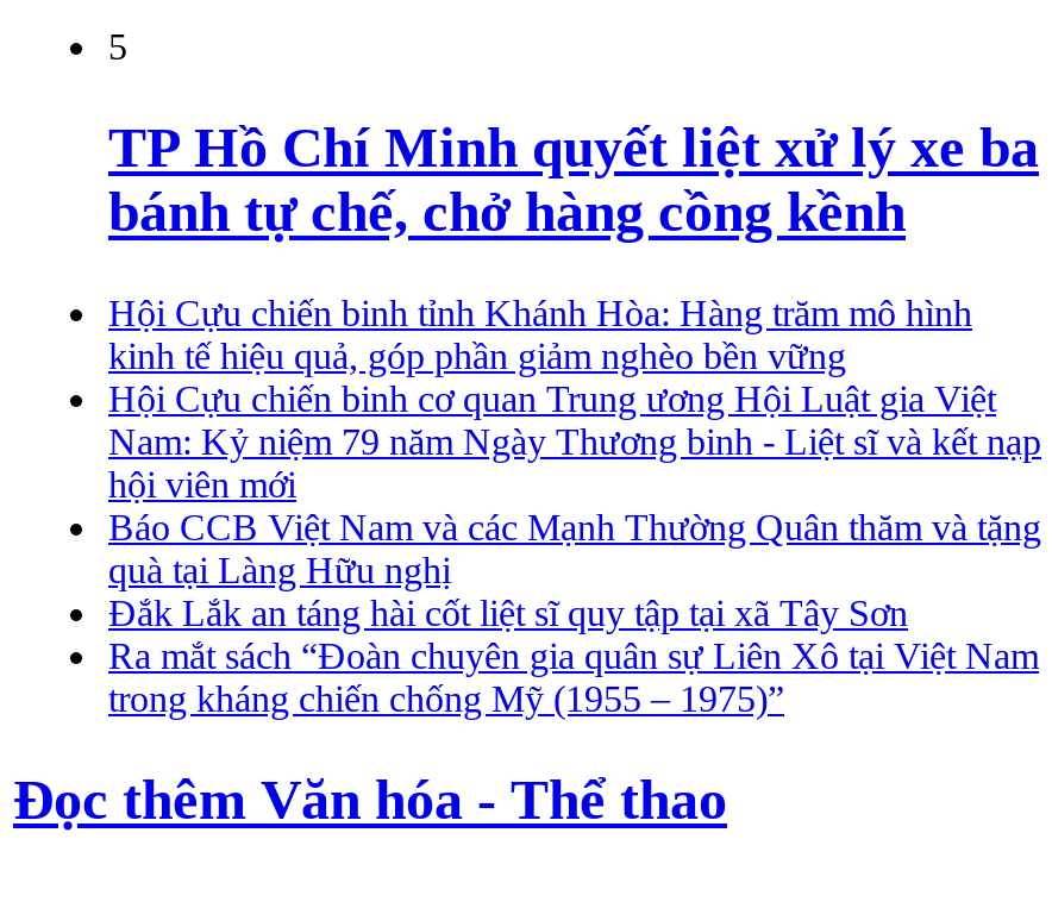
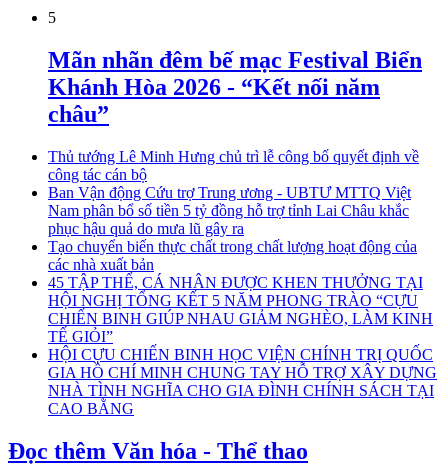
[108,116,1039,242] TP Hồ Chí Minh quyết liệt xử lý xe ba | bánh tự chế, chở hàng cồng kềnh -> [48,47,422,127] Mãn nhãn đêm bế mạc Festival Biển | Khánh Hòa 2026 - “Kết nối năm | châu”
[108,292,1041,718] Hội Cựu chiến binh tỉnh Khánh Hòa: Hàng trăm mô hình | kinh tế hiệu quả, góp phần giảm nghèo bền vững | Hội Cựu chiến binh cơ quan Trung ương Hội Luật gia Việt | Nam: Kỷ niệm 79 năm Ngày Thương binh - Liệt sĩ và kết nạp | hội viên mới | Báo CCB Việt Nam và các Mạnh Thường Quân thăm và tặng | quà tại Làng Hữu nghị | Đắk Lắk an táng hài cốt liệt sĩ quy tập tại xã Tây Sơn | Ra mắt sách “Đoàn chuyên gia quân sự Liên Xô tại Việt Nam | trong kháng chiến chống Mỹ (1955 – 1975)” -> [48,148,437,417] Thủ tướng Lê Minh Hưng chủ trì lễ công bố quyết định về | công tác cán bộ | Ban Vận động Cứu trợ Trung ương - UBTƯ MTTQ Việt | Nam phân bổ số tiền 5 tỷ đồng hỗ trợ tỉnh Lai Châu khắc | phục hậu quả do mưa lũ gây ra | Tạo chuyển biến thực chất trong chất lượng hoạt động của | các nhà xuất bản | 45 TẬP THỂ, CÁ NHÂN ĐƯỢC KHEN THƯỞNG TẠI | HỘI NGHỊ TỔNG KẾT 5 NĂM PHONG TRÀO “CỰU | CHIẾN BINH GIÚP NHAU GIẢM NGHÈO, LÀM KINH | TẾ GIỎI” | HỘI CỰU CHIẾN BINH HỌC VIỆN CHÍNH TRỊ QUỐC | GIA HỒ CHÍ MINH CHUNG TAY HỖ TRỢ XÂY DỰNG | NHÀ TÌNH NGHĨA CHO GIA ĐÌNH CHÍNH SÁCH TẠI | CAO BẰNG

